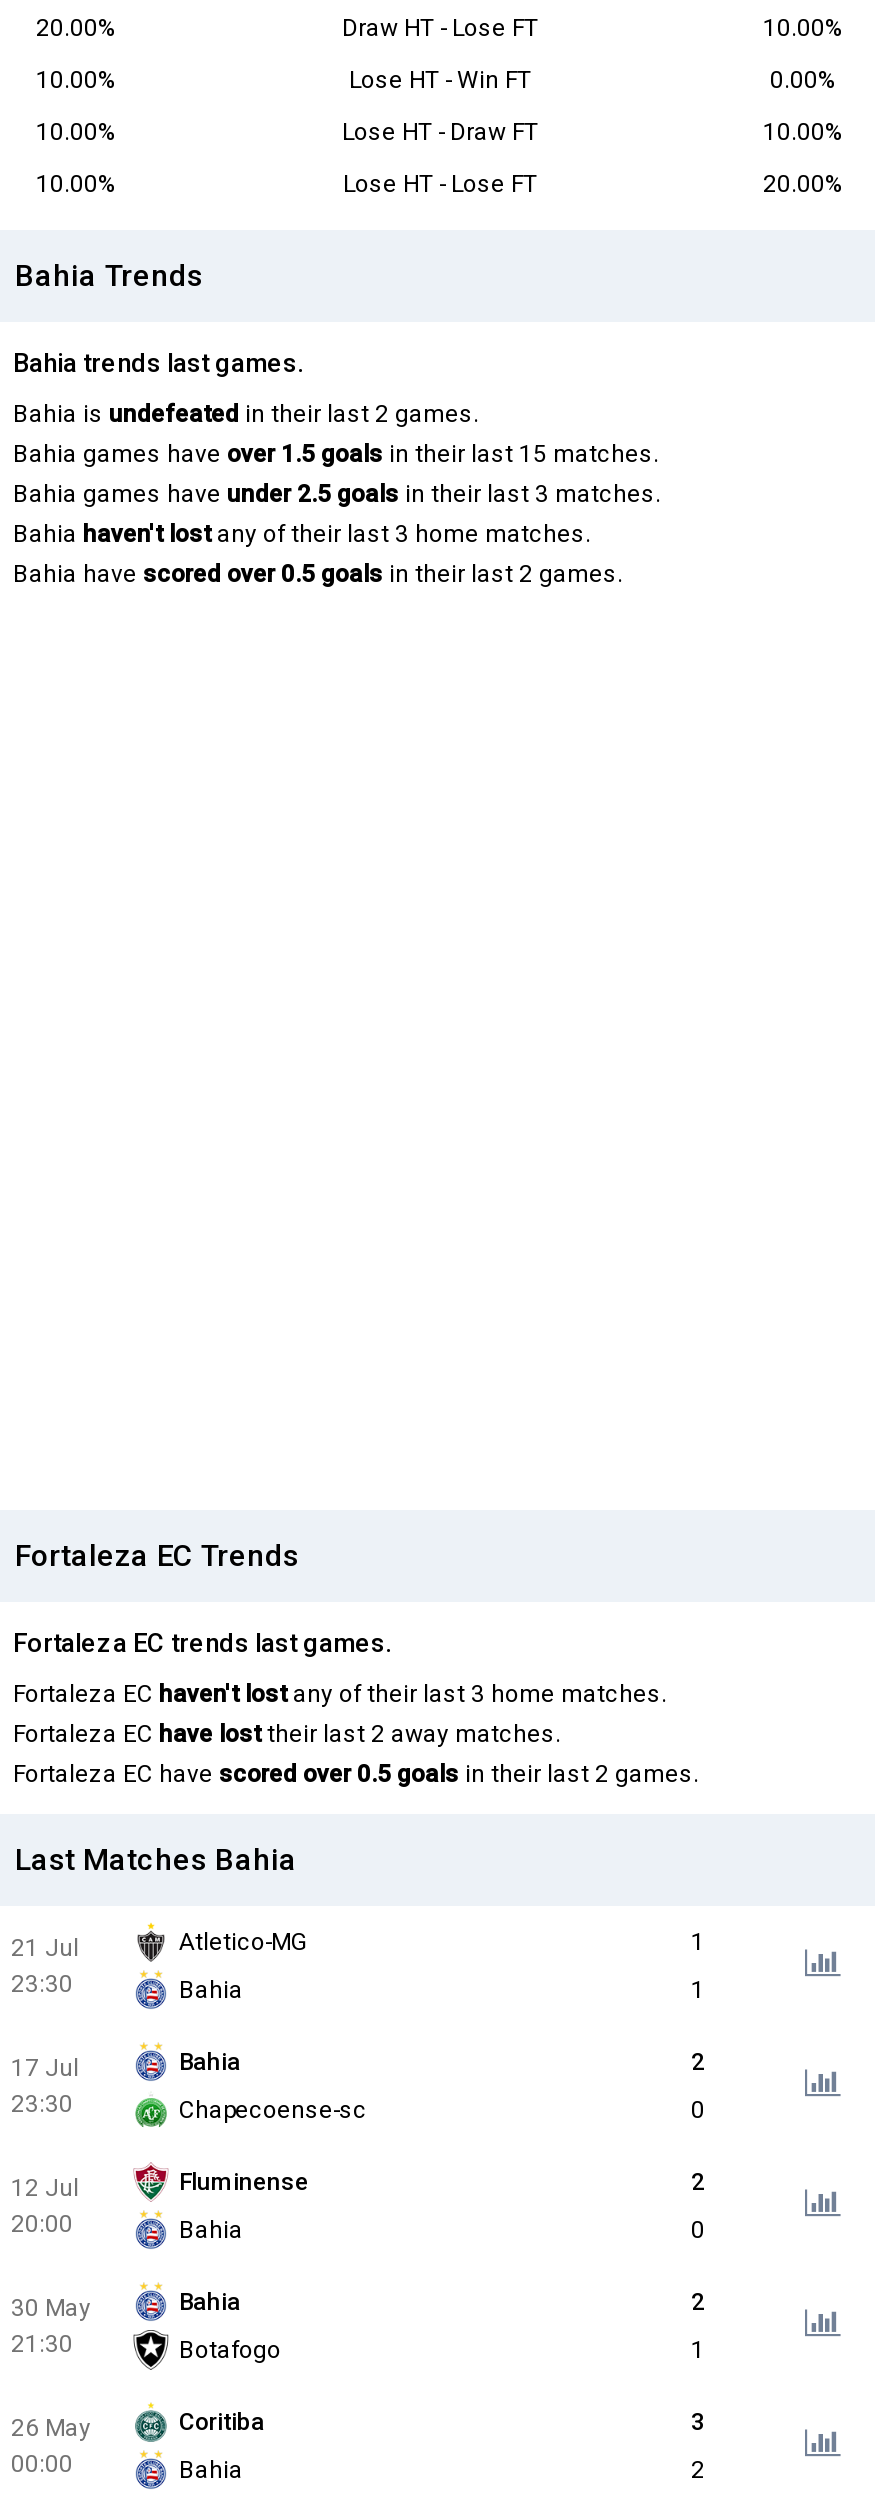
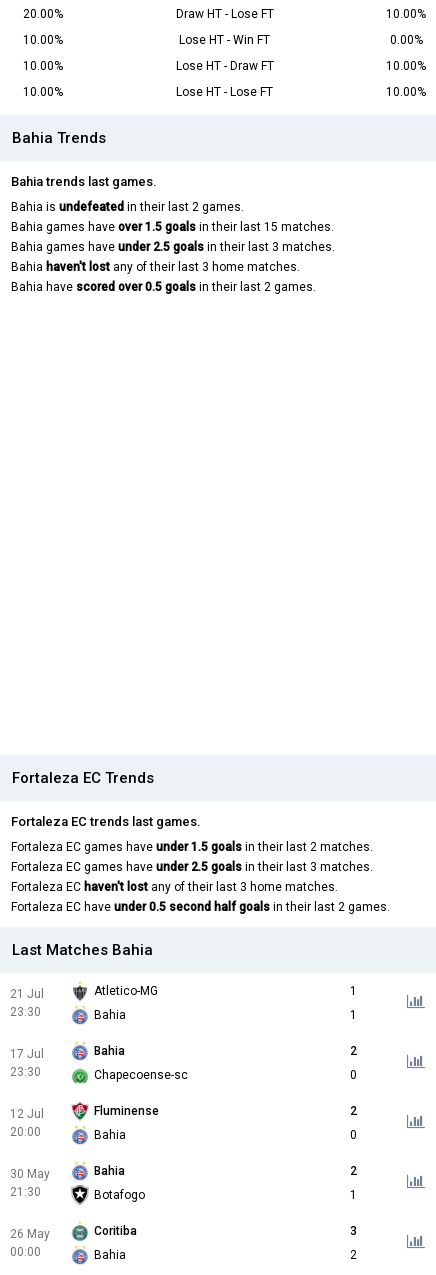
[763,170,843,198] 20.00% -> [386,85,426,99] 10.00%
none -> [11,840,373,874] Fortaleza EC games have under 1.5 goals in their last 2 matches. | Fortaleza EC games have under 2.5 goals in their last 3 matches.
moved [13,1680,667,1708] -> [11,880,338,894]: Fortaleza EC haven't lost any of their last 3 home matches.
[13,1720,699,1788] Fortaleza EC have lost their last 2 away matches. | Fortaleza EC have scored over 0.5 goals in their last 2 games. -> [11,900,390,914] Fortaleza EC have under 0.5 second half goals in their last 2 games.

